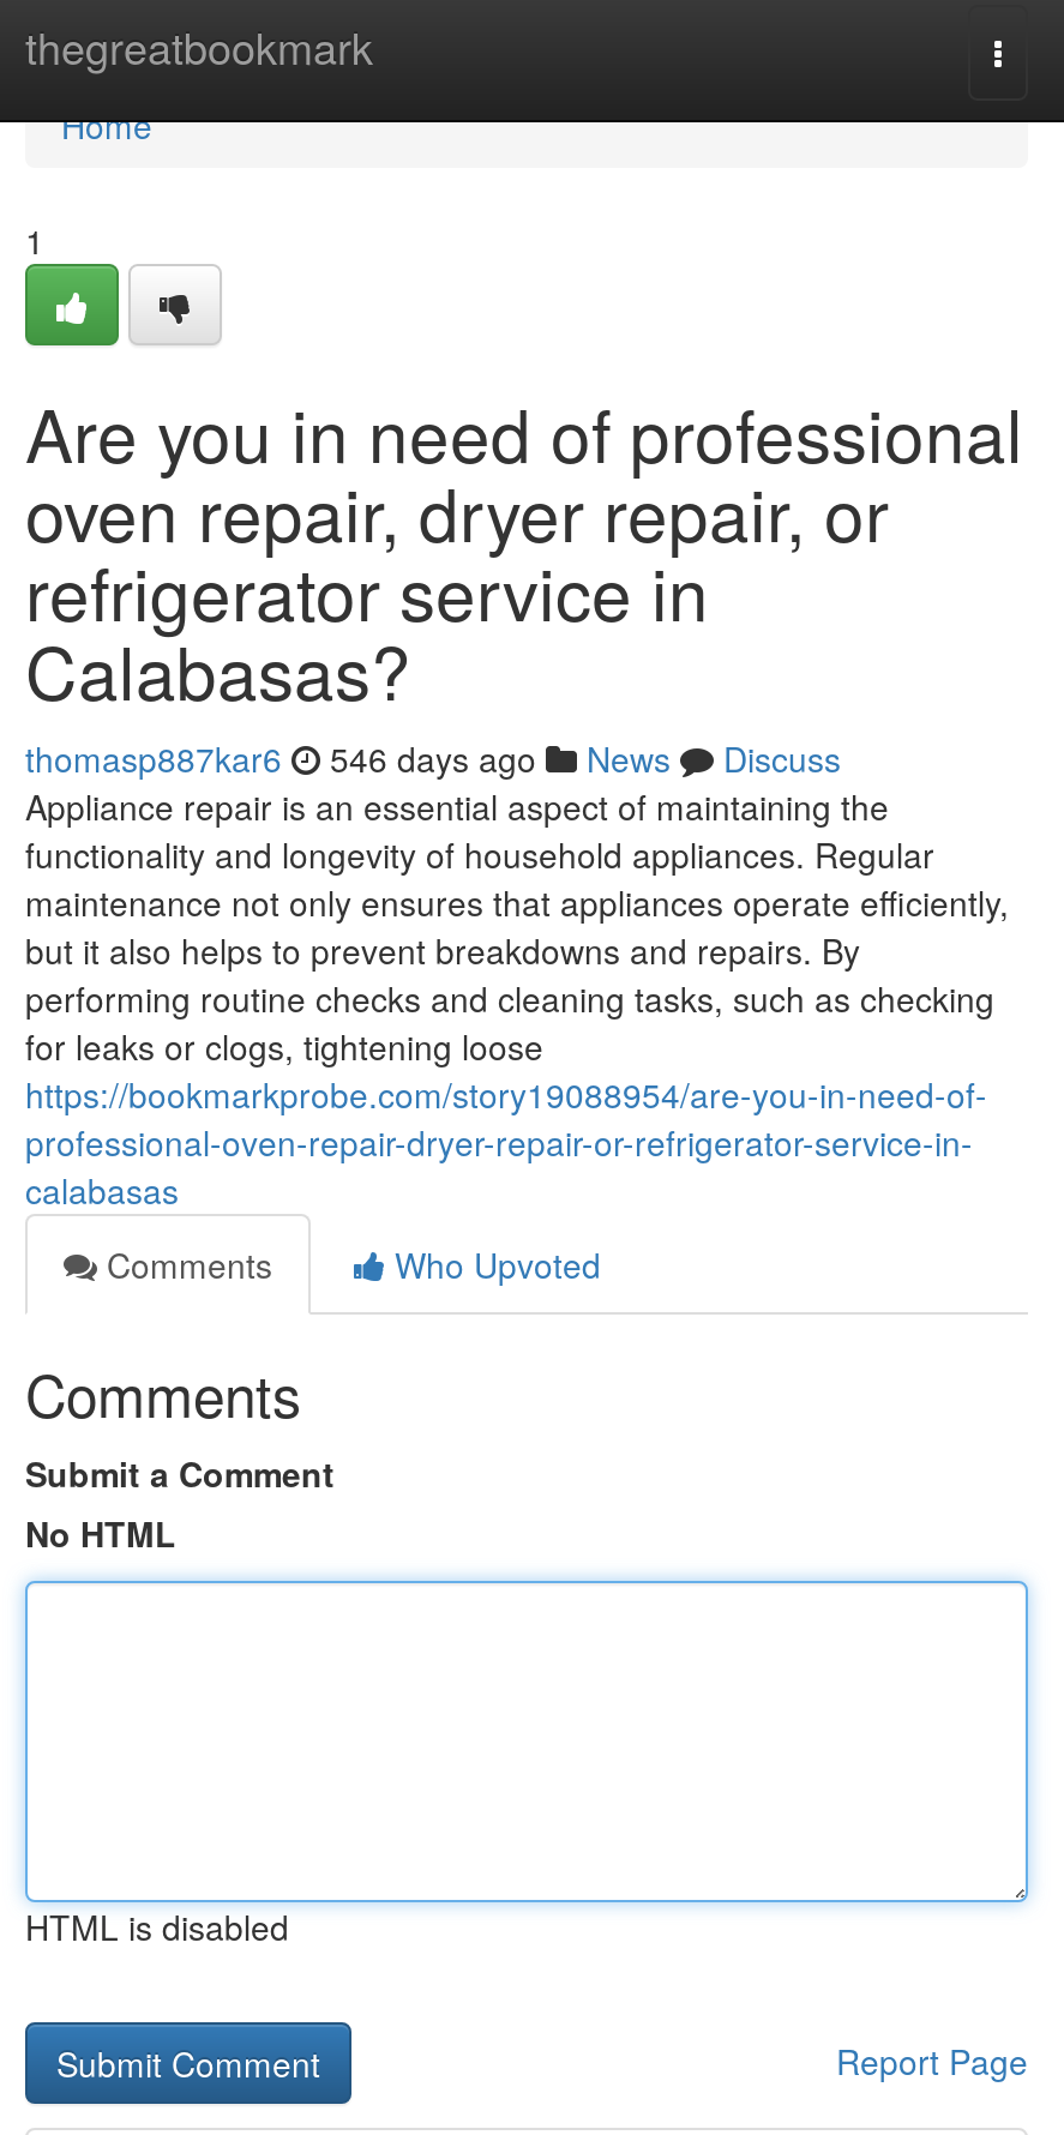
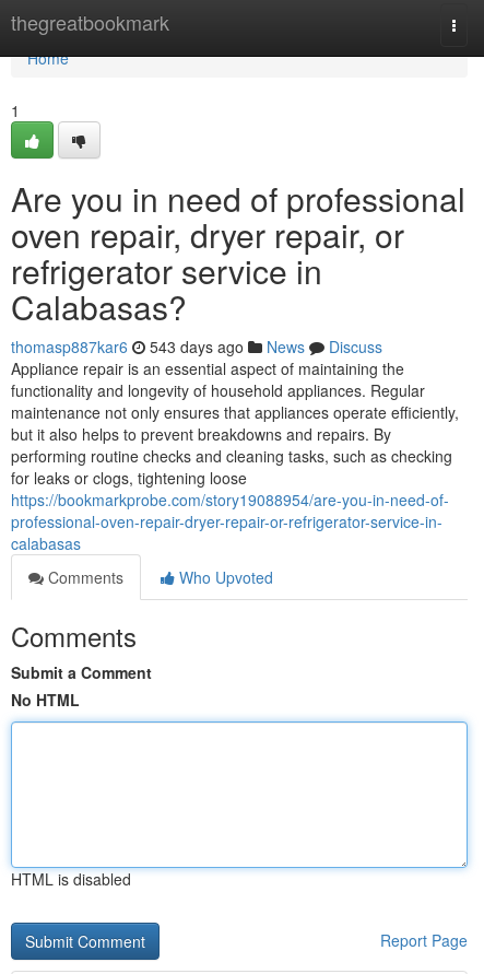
[25,734,841,782] thomasp887kar6 546 days ago News Discuss -> [11,336,382,357] thomasp887kar6 543 days ago News Discuss

